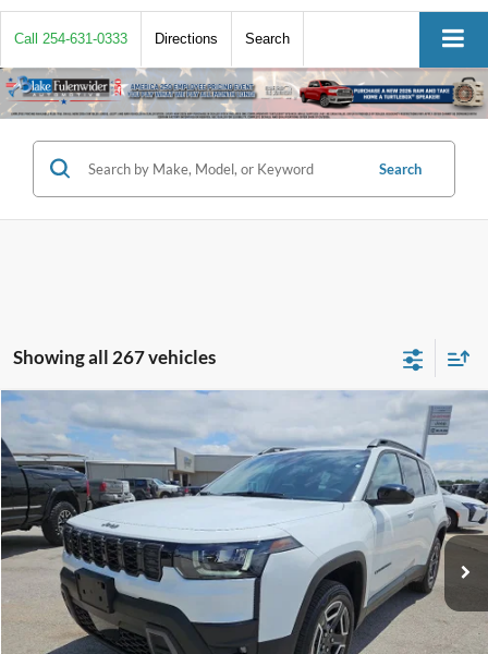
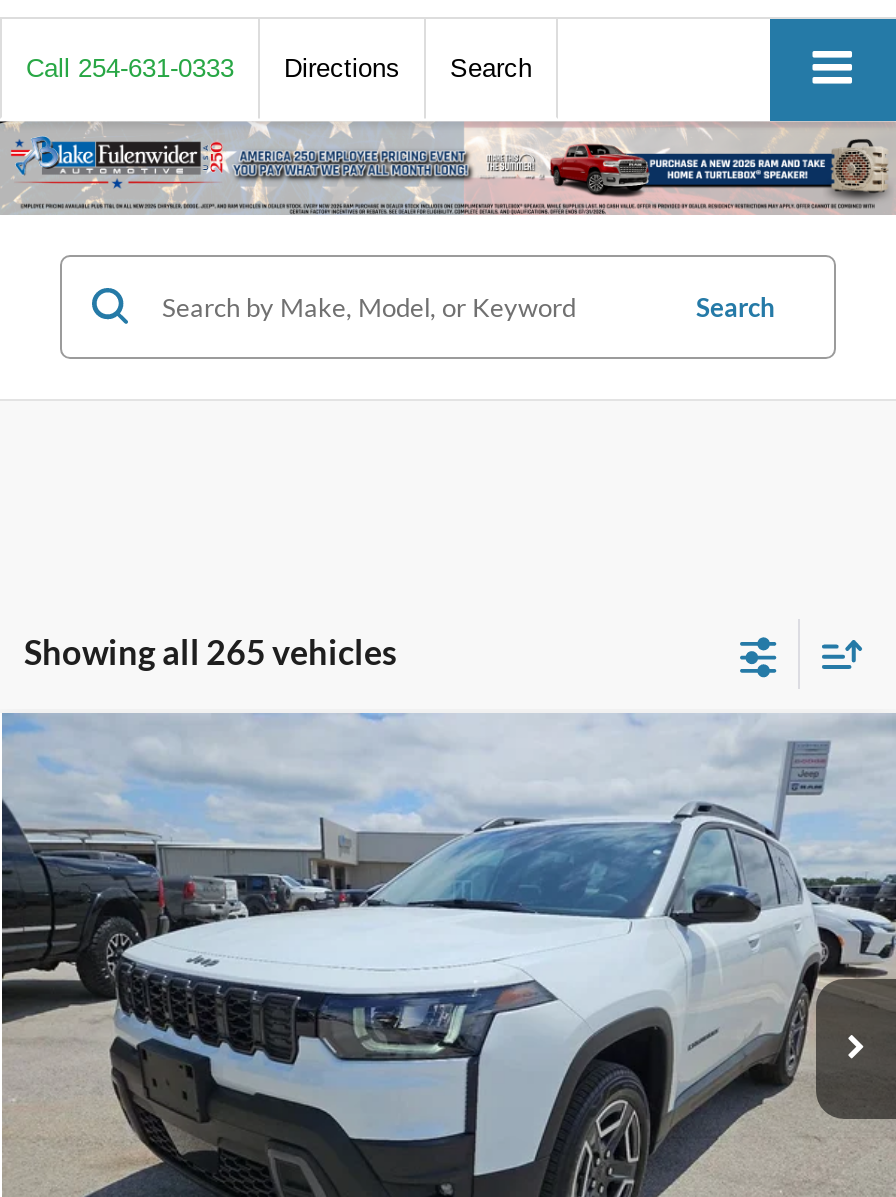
[13,345,216,368] Showing all 267 vehicles -> [24,630,396,672] Showing all 265 vehicles

